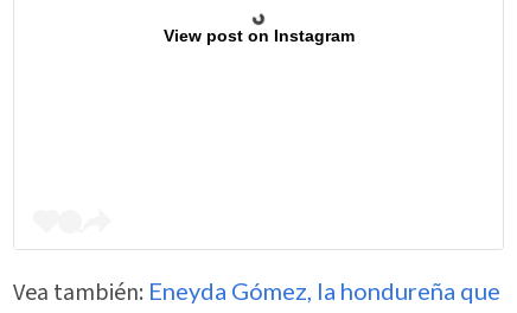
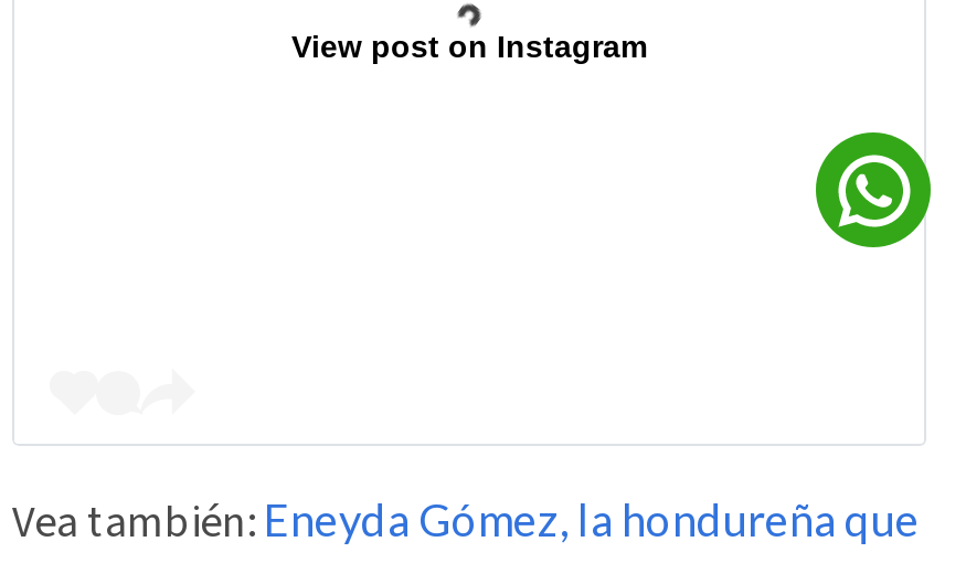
none -> [814,130,933,249] [image]

